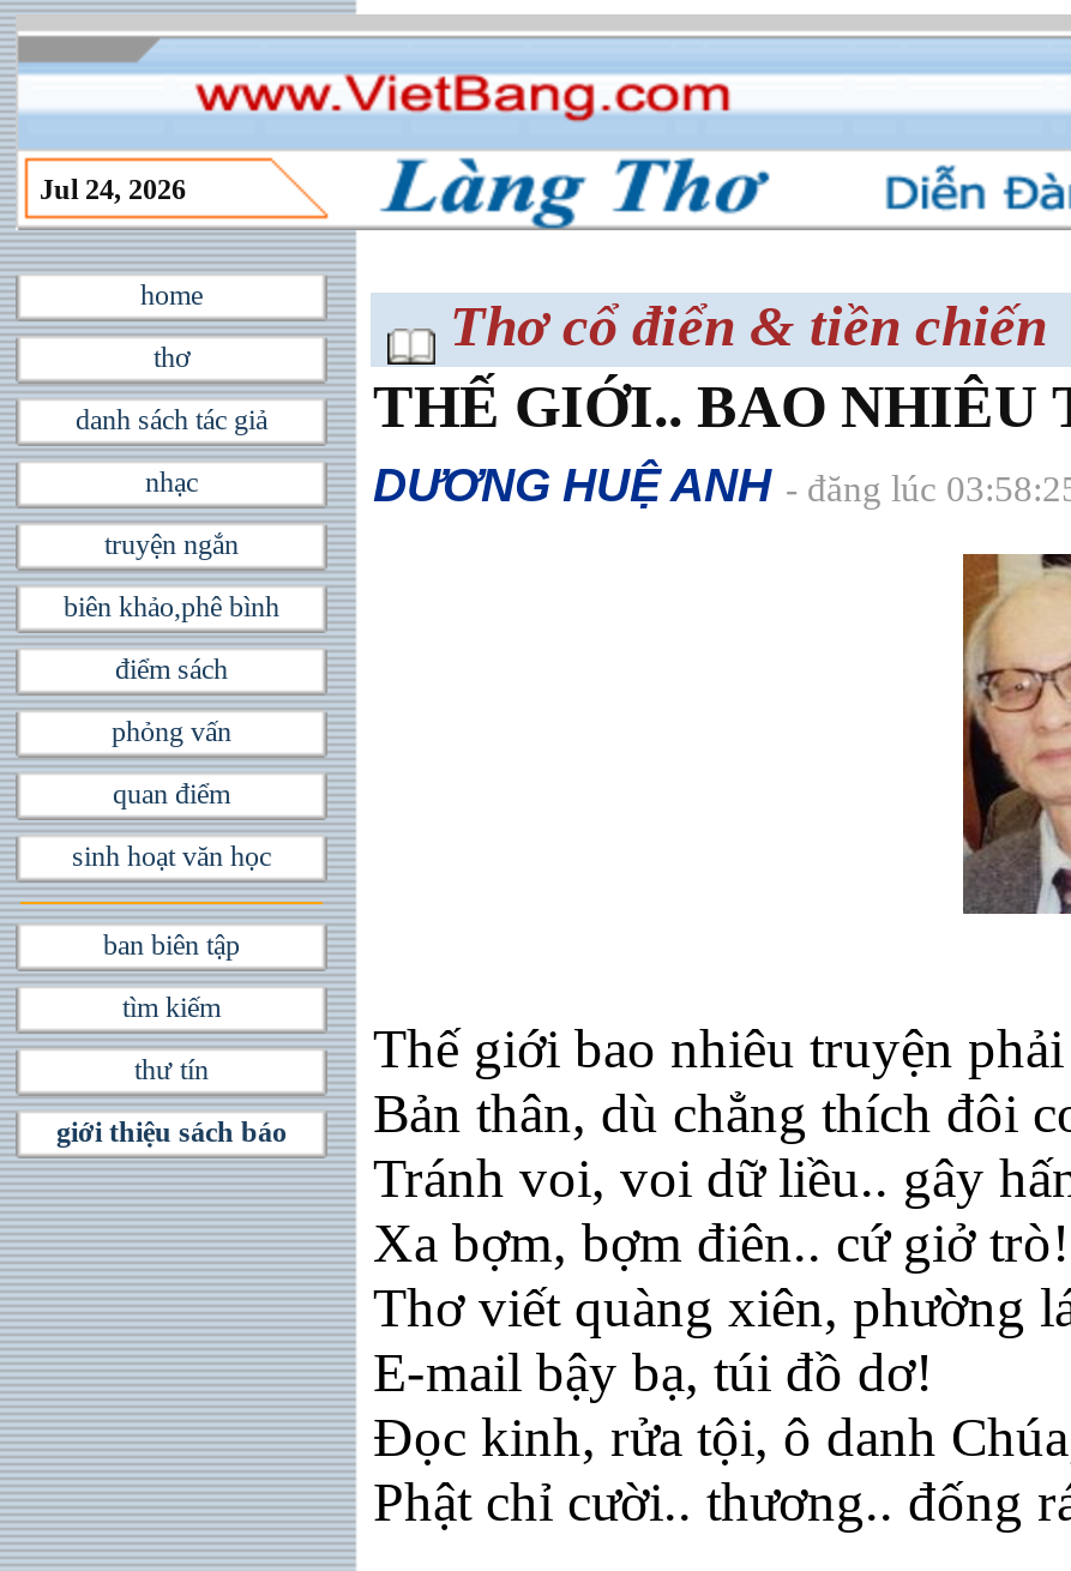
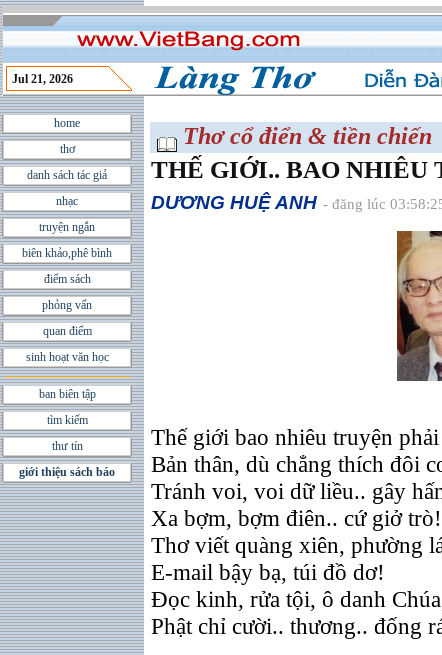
[32,173,186,206] Jul 24, 2026 -> [9,72,73,86] Jul 21, 2026

